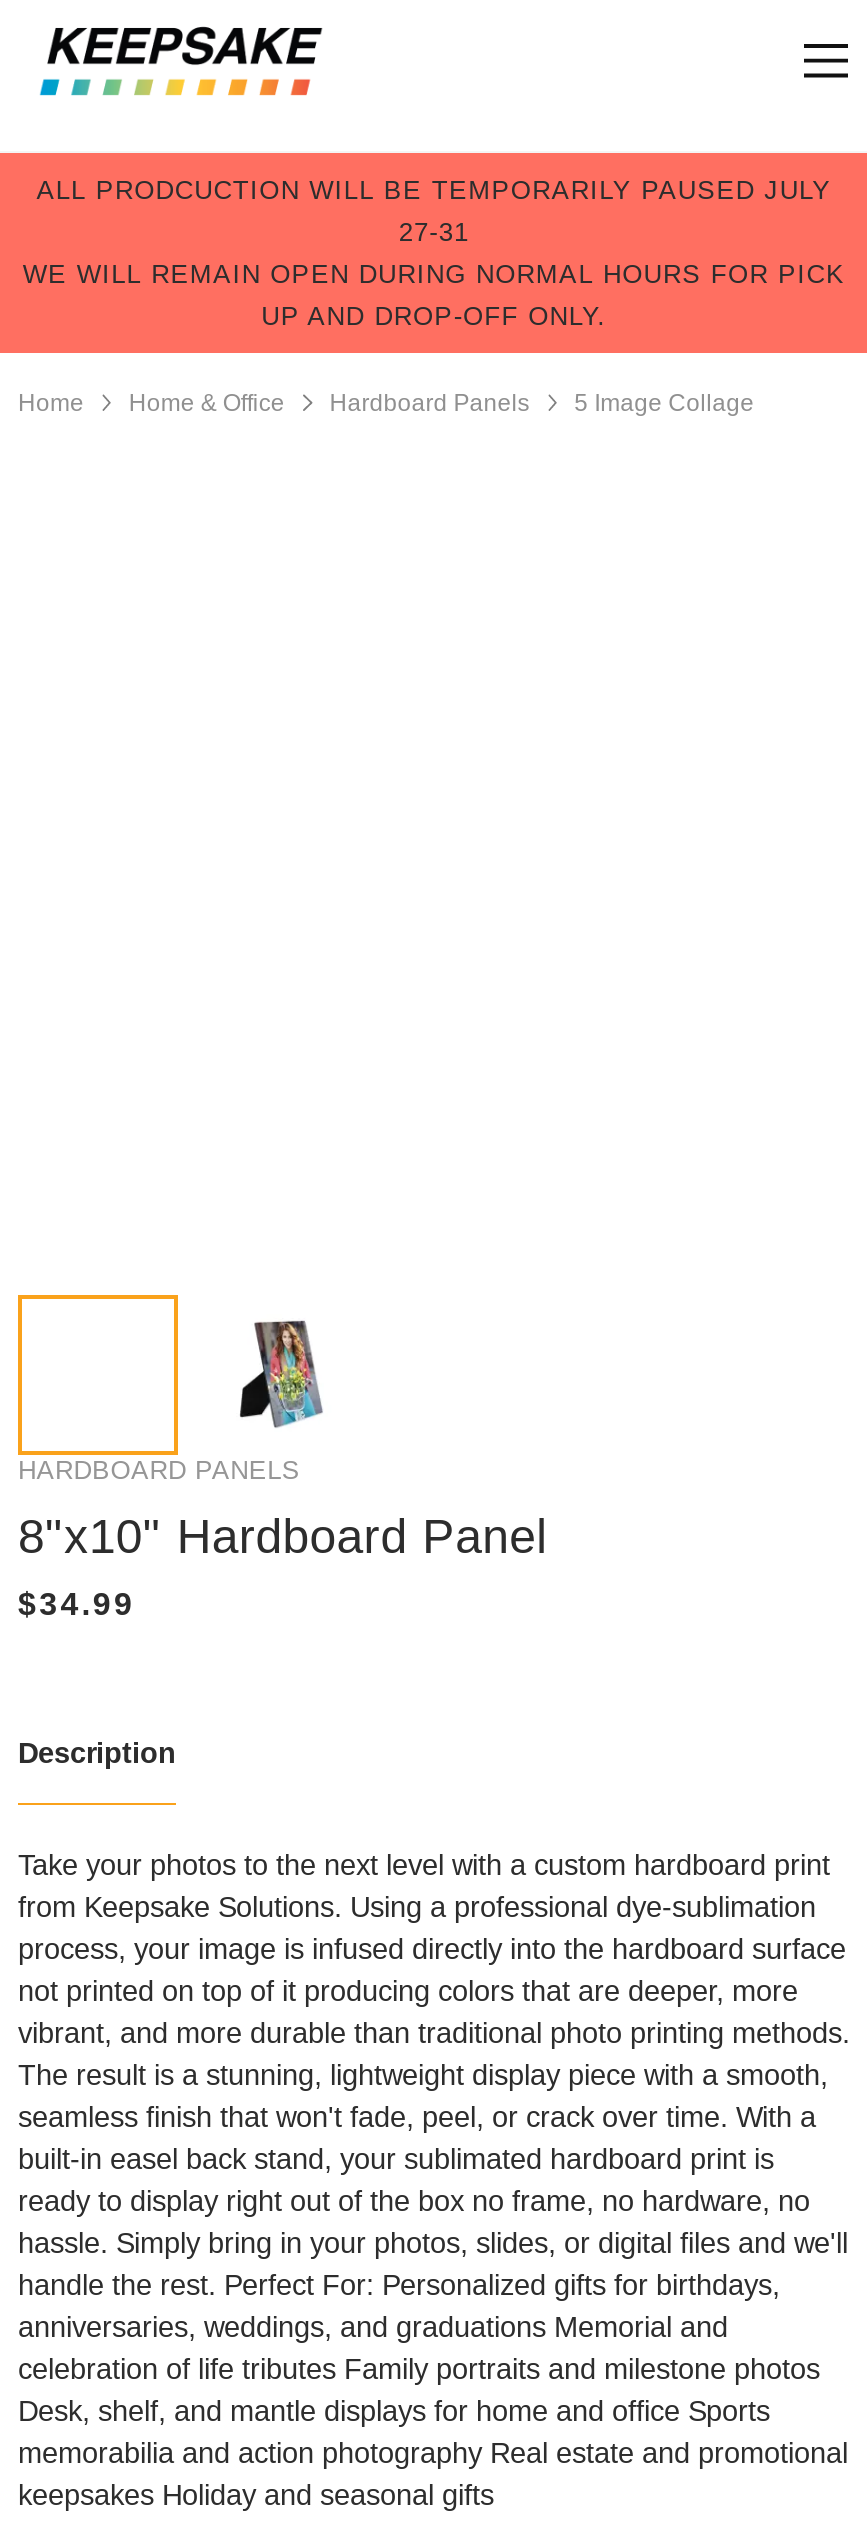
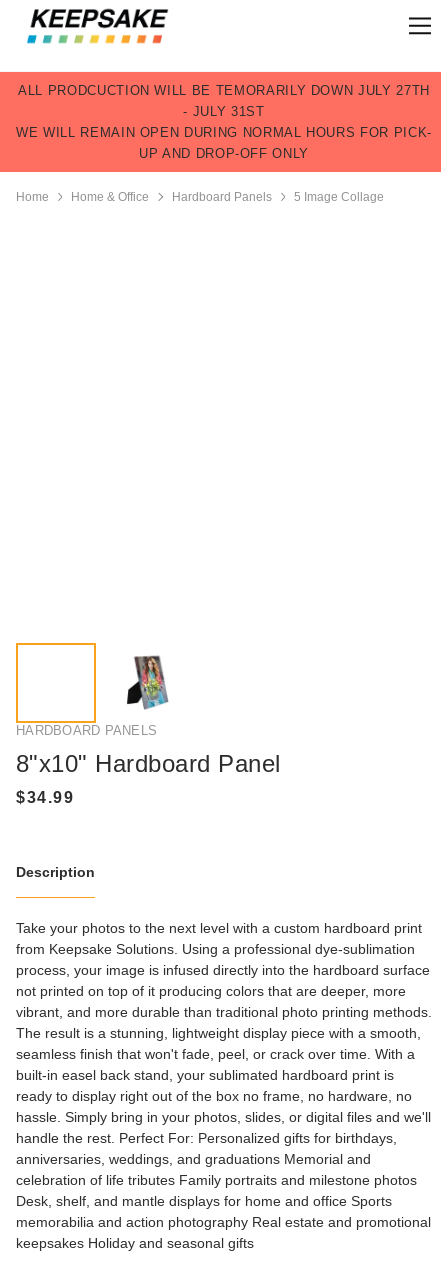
[23,175,845,331] ALL PRODCUCTION WILL BE TEMPORARILY PAUSED JULY | 27-31 | WE WILL REMAIN OPEN DURING NORMAL HOURS FOR PICK | UP AND DROP-OFF ONLY. -> [16,83,432,161] ALL PRODCUCTION WILL BE TEMORARILY DOWN JULY 27TH | - JULY 31ST | WE WILL REMAIN OPEN DURING NORMAL HOURS FOR PICK- | UP AND DROP-OFF ONLY

